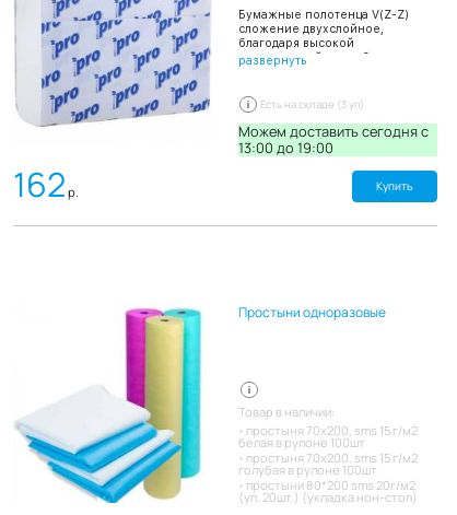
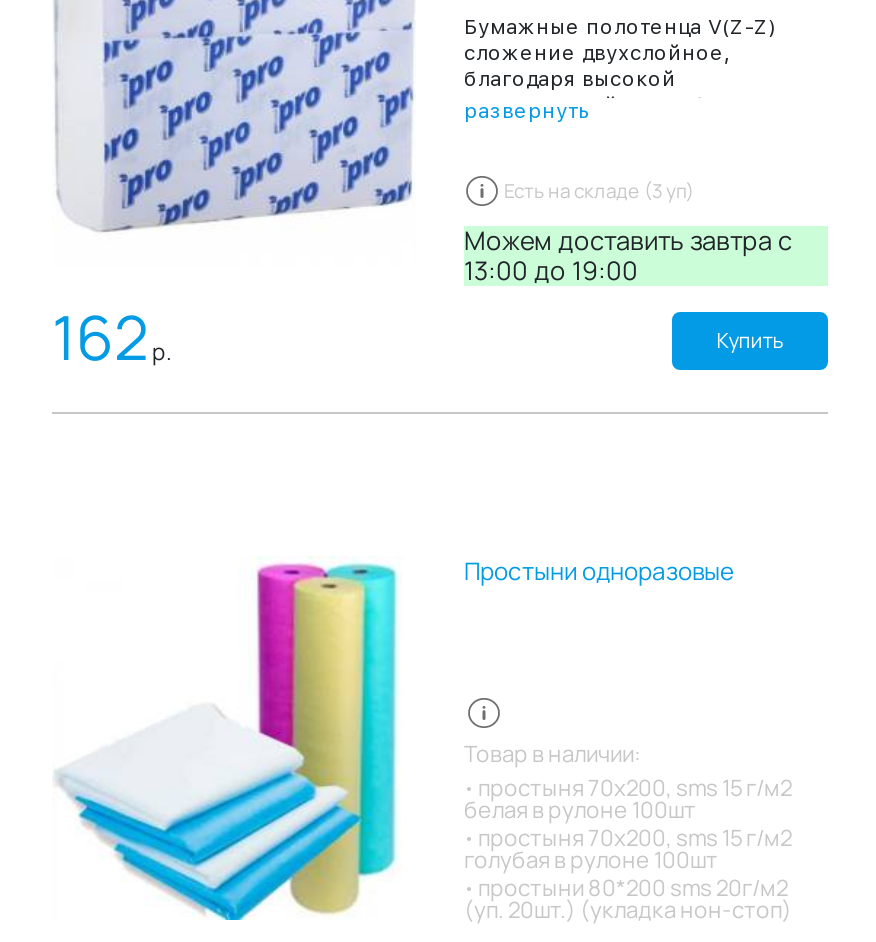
[238,121,429,141] Можем доставить сегодня c -> [464,221,792,257] Можем доставить завтра c

